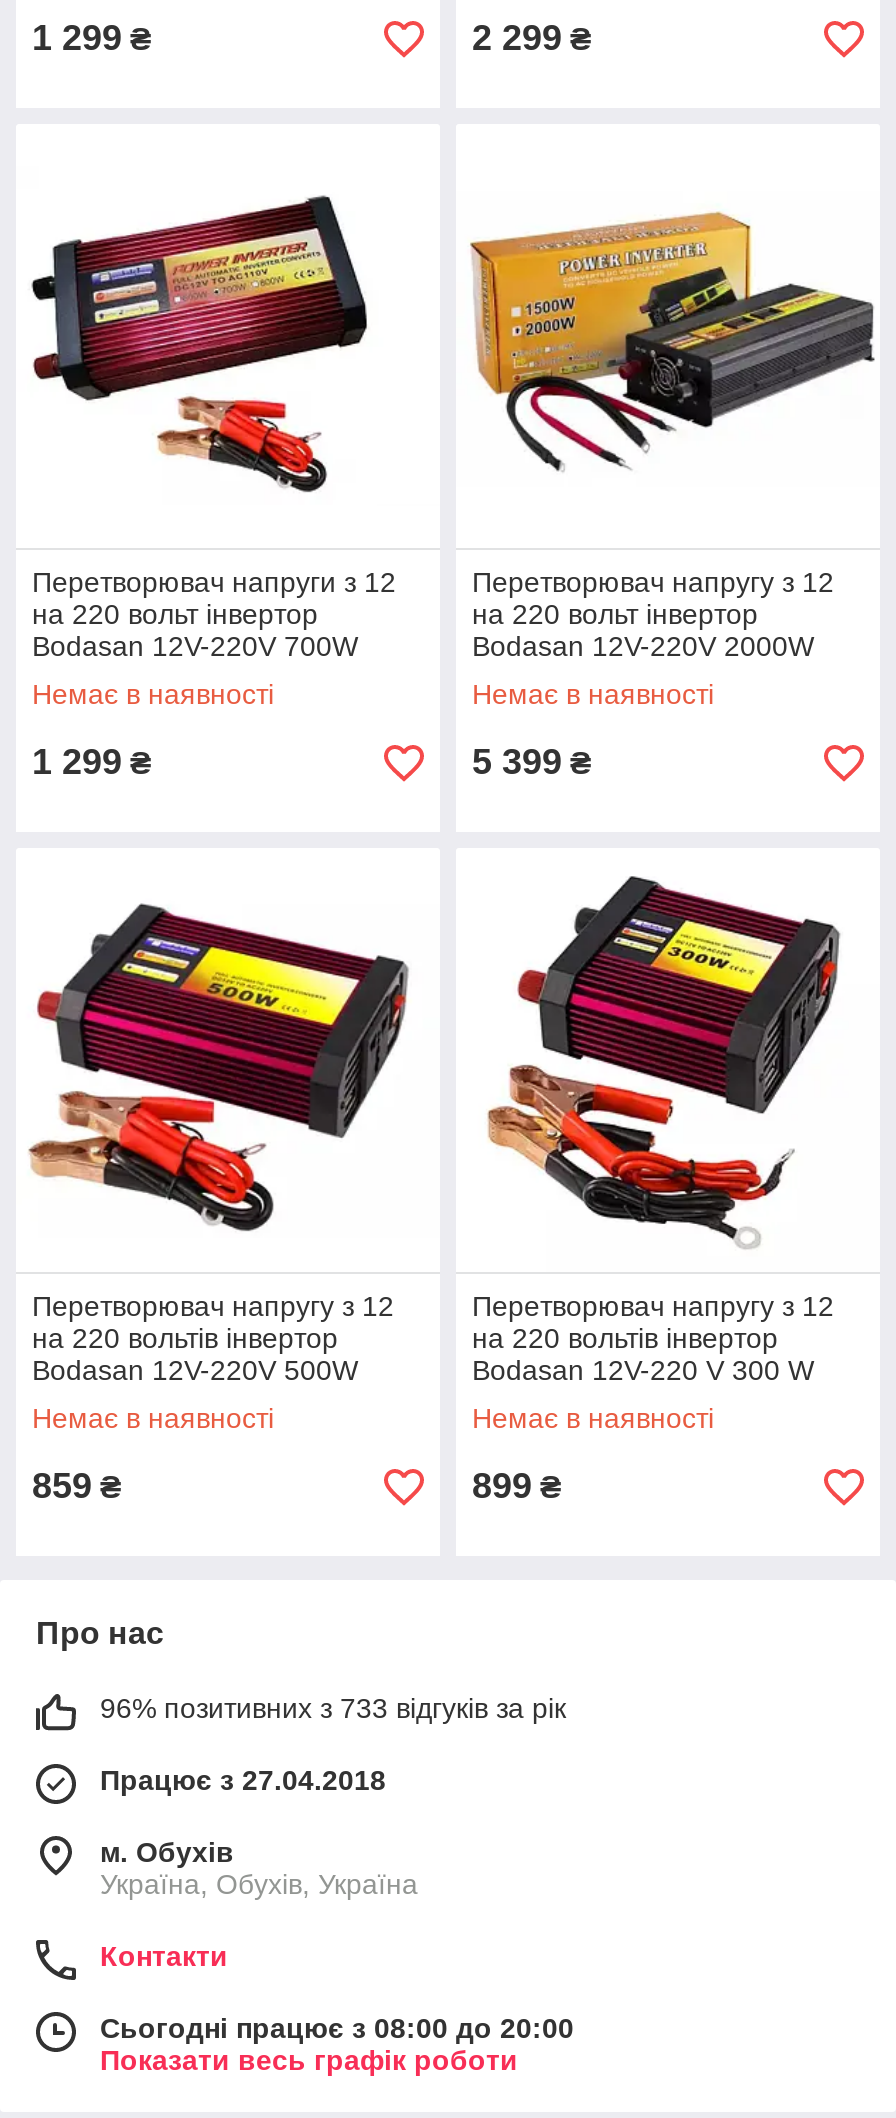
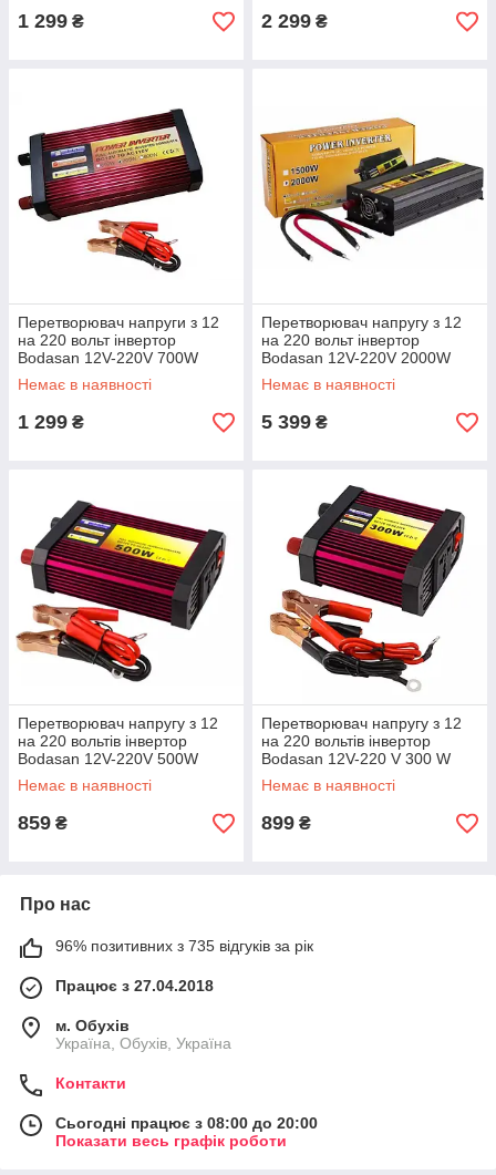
[100,1692,566,1724] 96% позитивних з 733 відгуків за рік -> [55,937,313,955] 96% позитивних з 735 відгуків за рік

